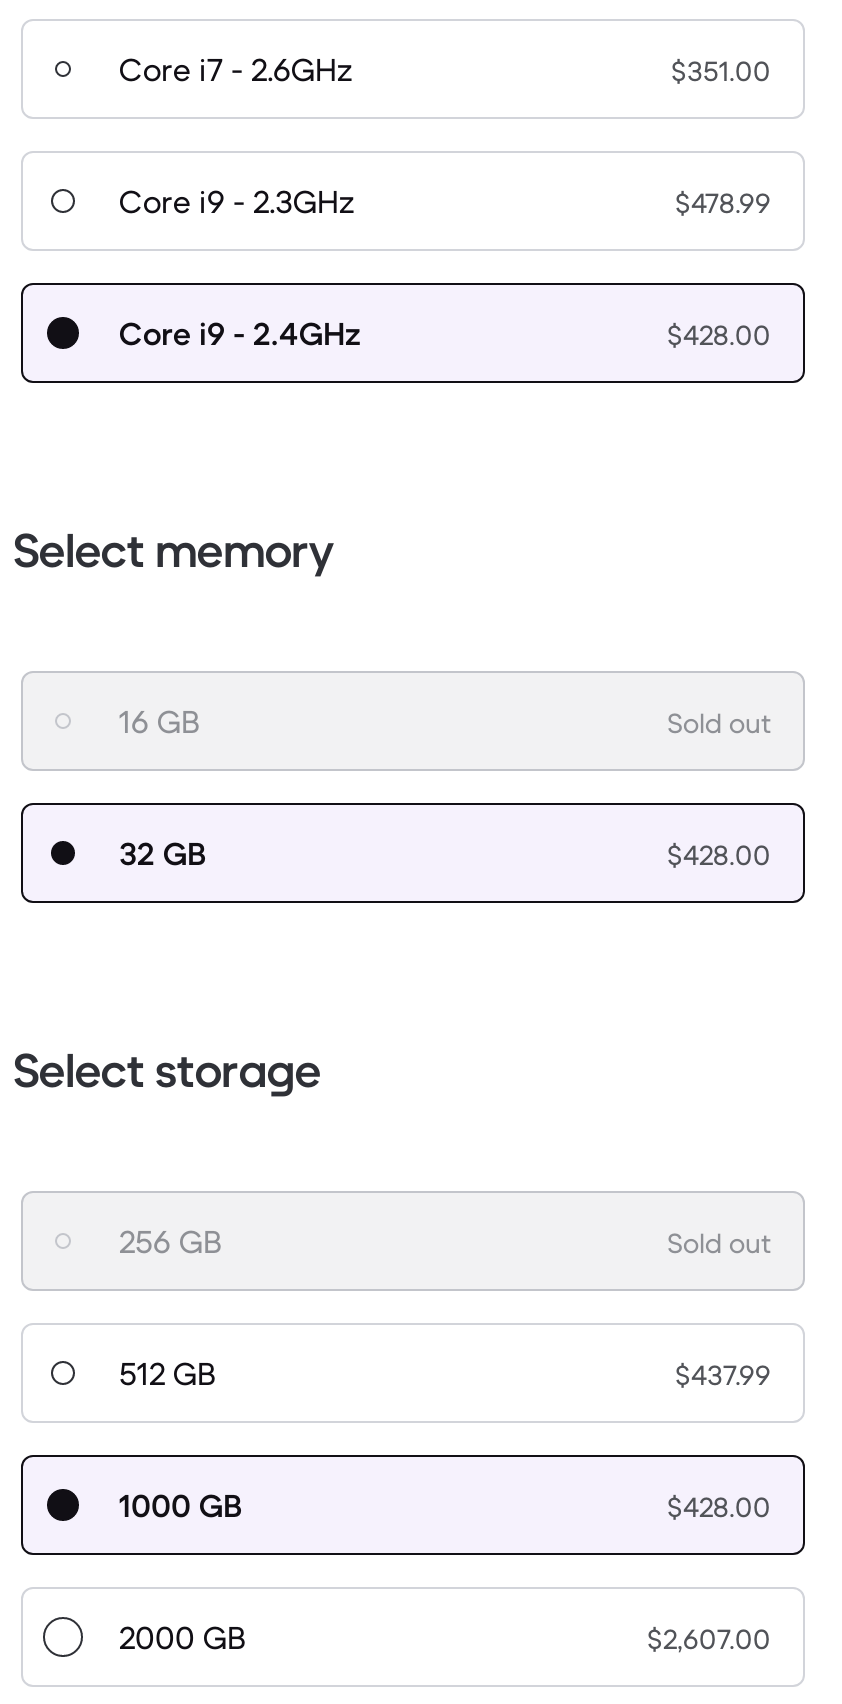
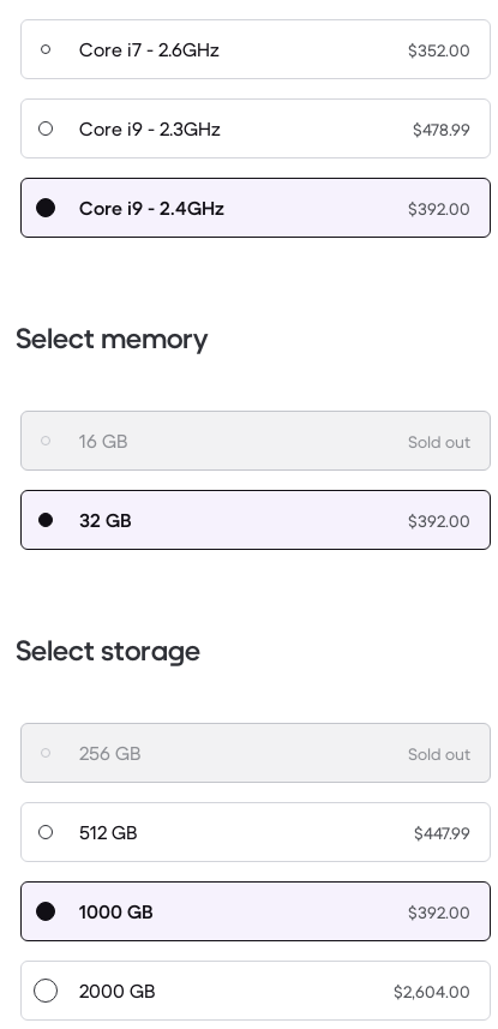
[671,54,771,90] $351.00 -> [408,40,470,62] $352.00
[667,318,771,354] $428.00 -> [408,199,470,220] $392.00
[667,838,771,874] $428.00 -> [408,511,470,532] $392.00
[675,1358,771,1394] $437.99 -> [414,823,470,845] $447.99
[667,1490,771,1526] $428.00 -> [408,902,470,924] $392.00
[647,1622,771,1658] $2,607.00 -> [394,981,470,1003] $2,604.00

